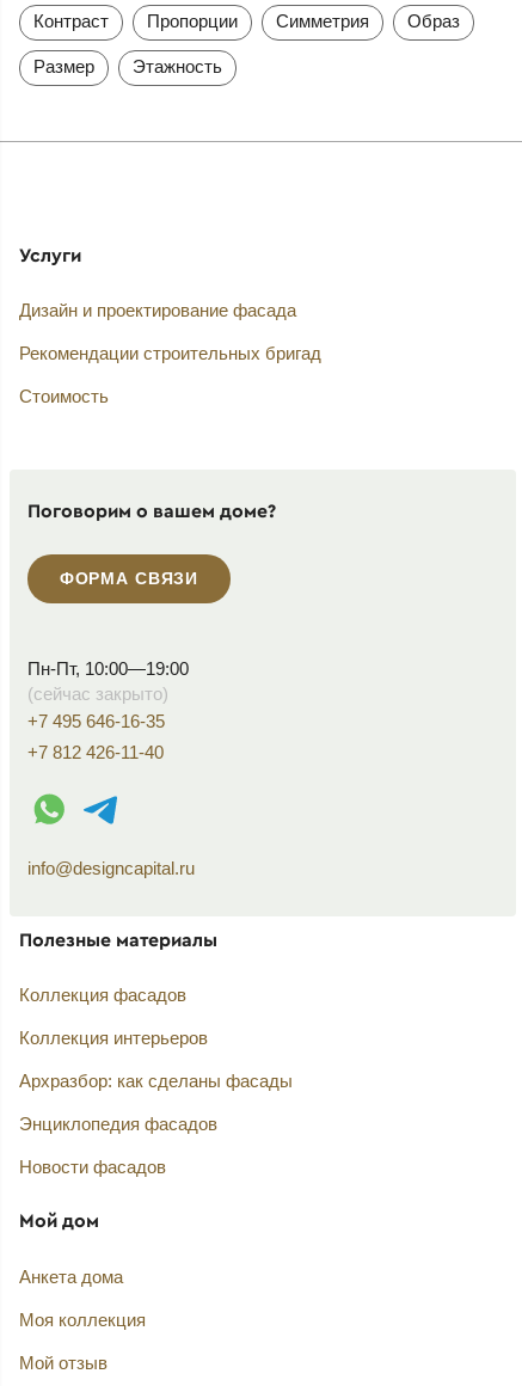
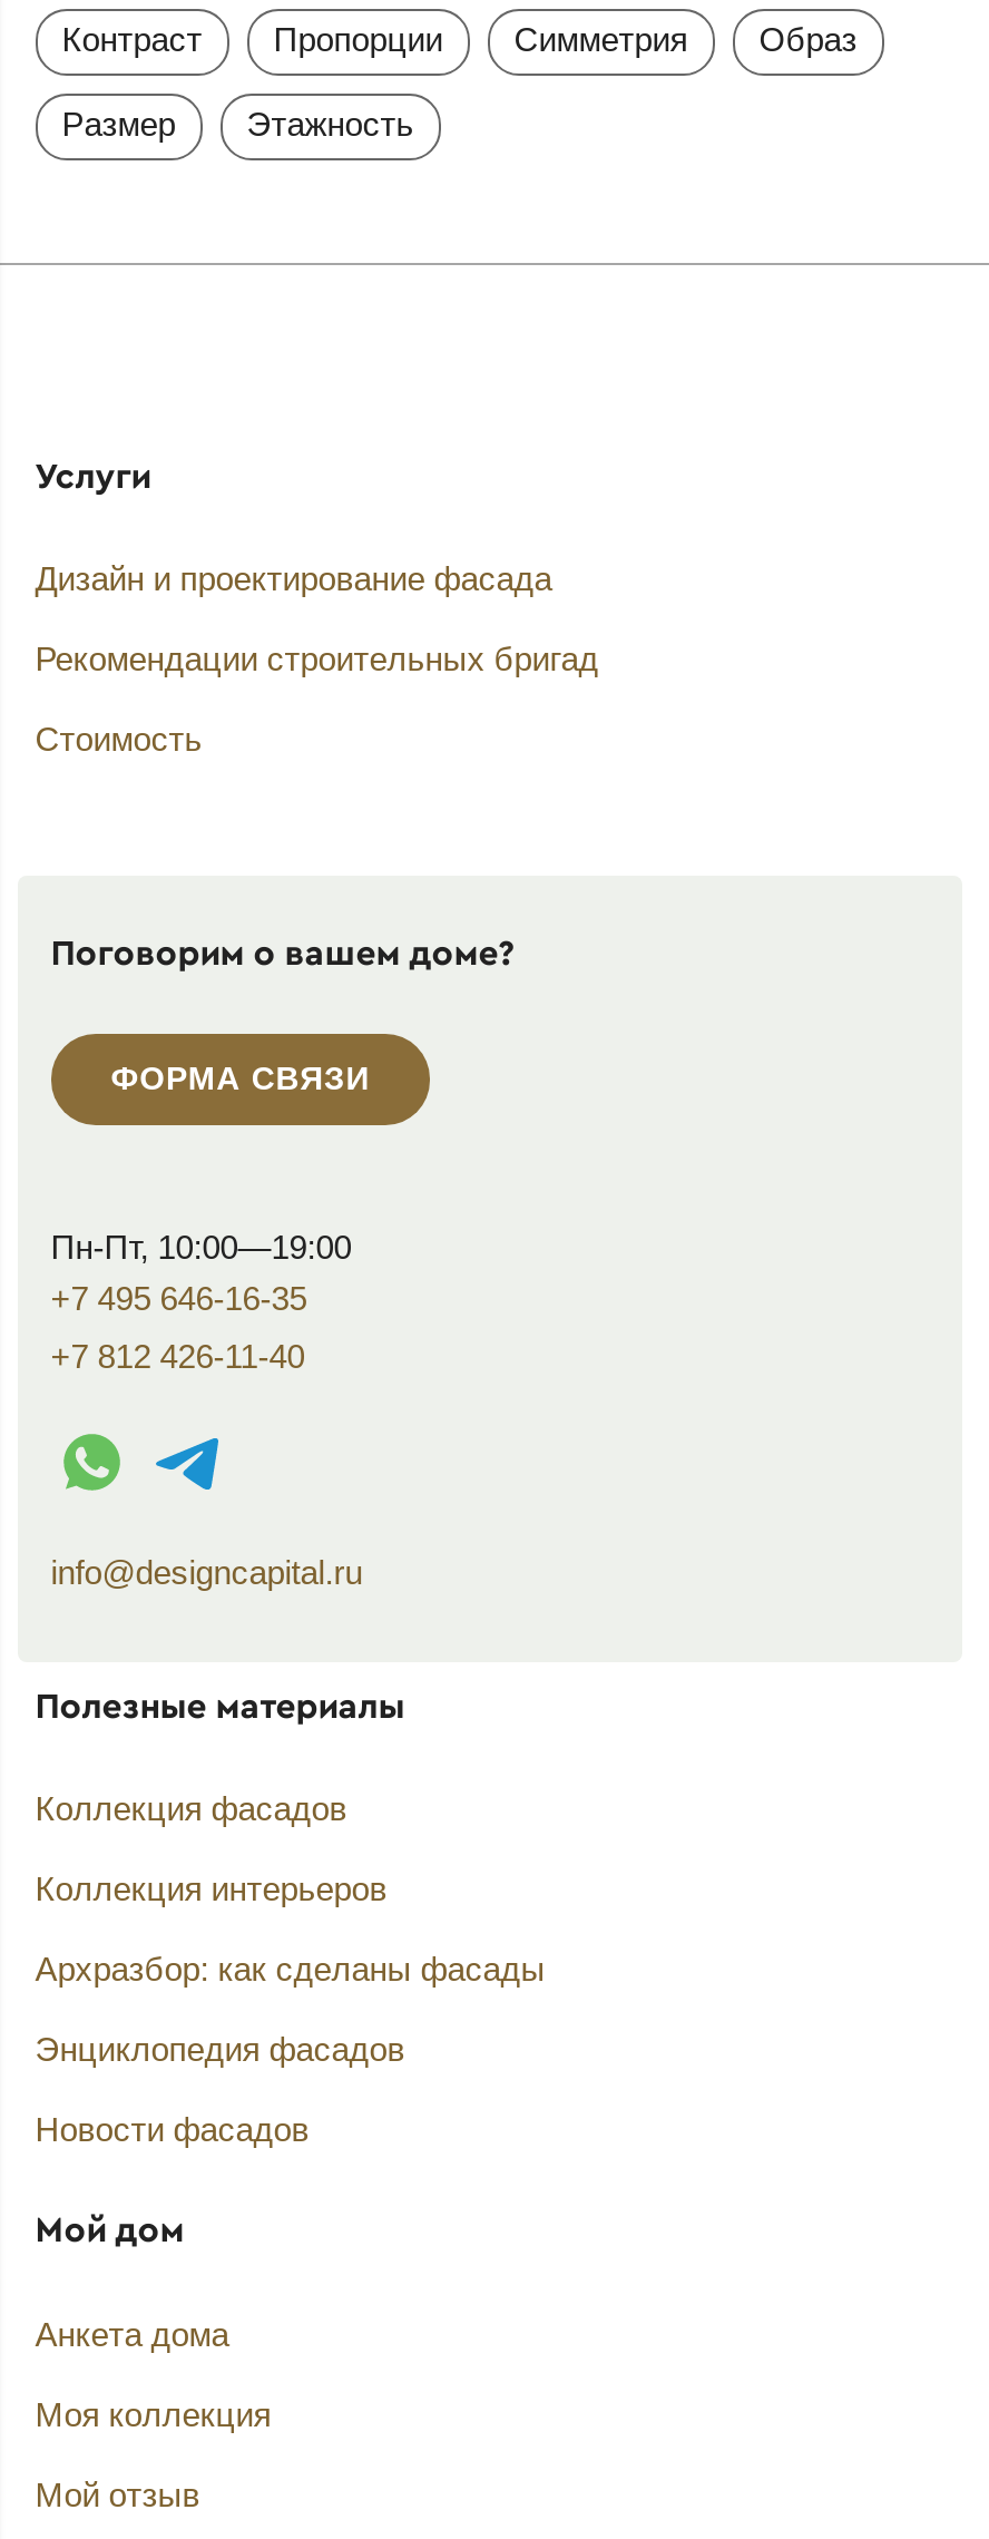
[27,684,168,704] (сейчас закрыто) -> none

